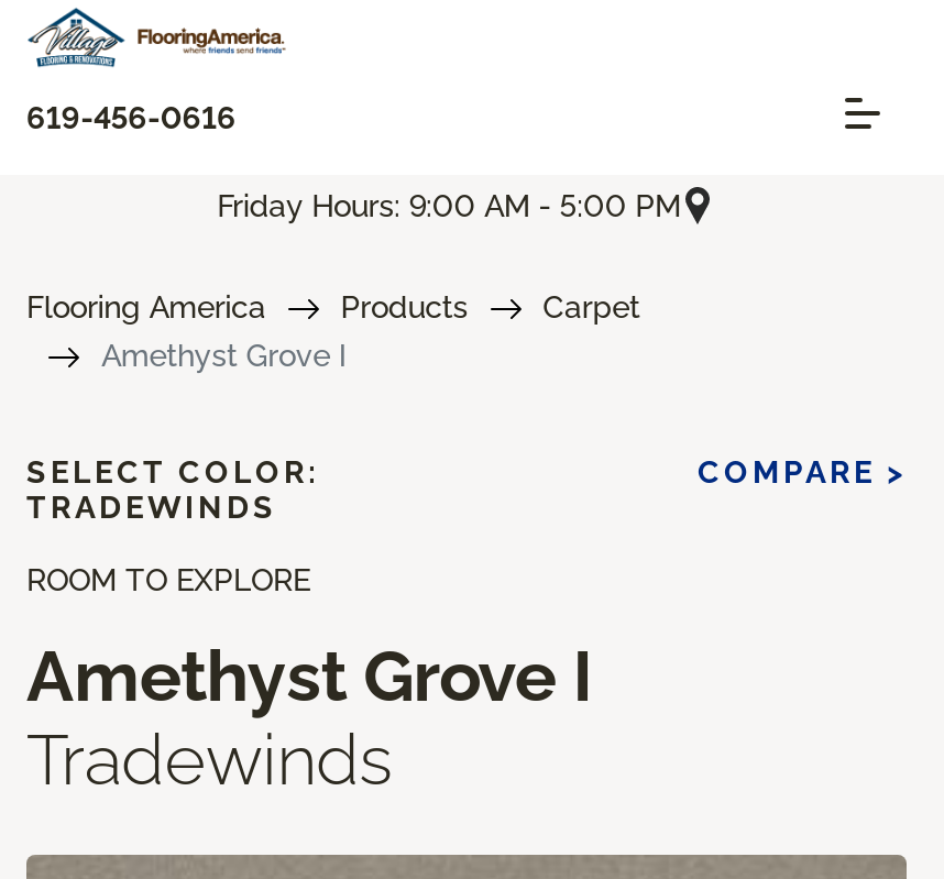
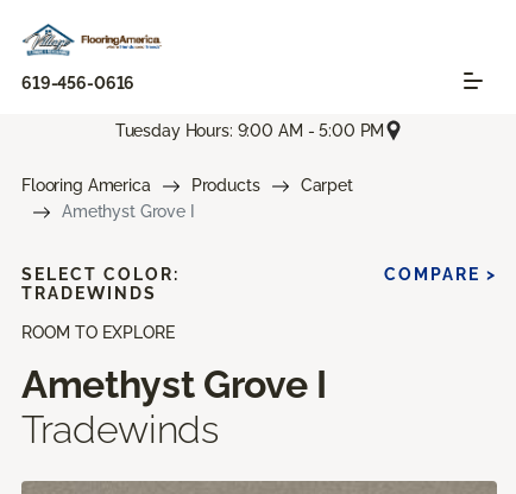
[217,187,681,223] Friday Hours: 9:00 AM - 5:00 PM -> [115,121,384,140] Tuesday Hours: 9:00 AM - 5:00 PM

